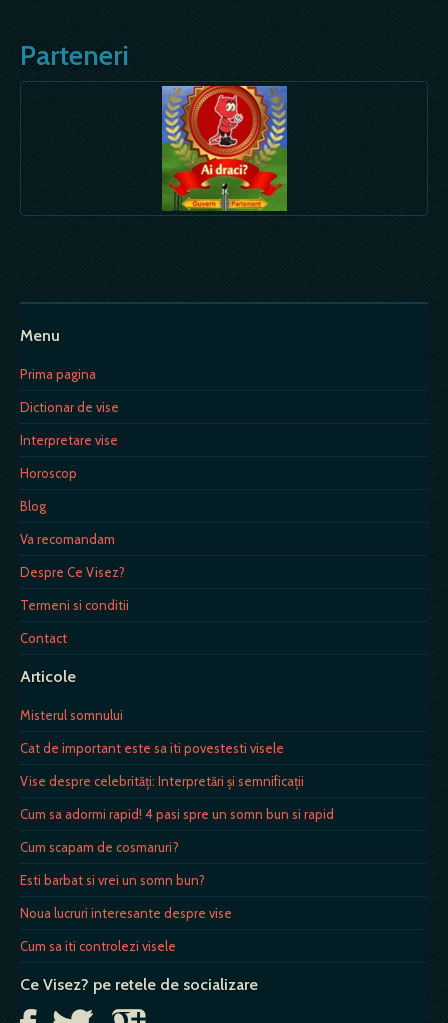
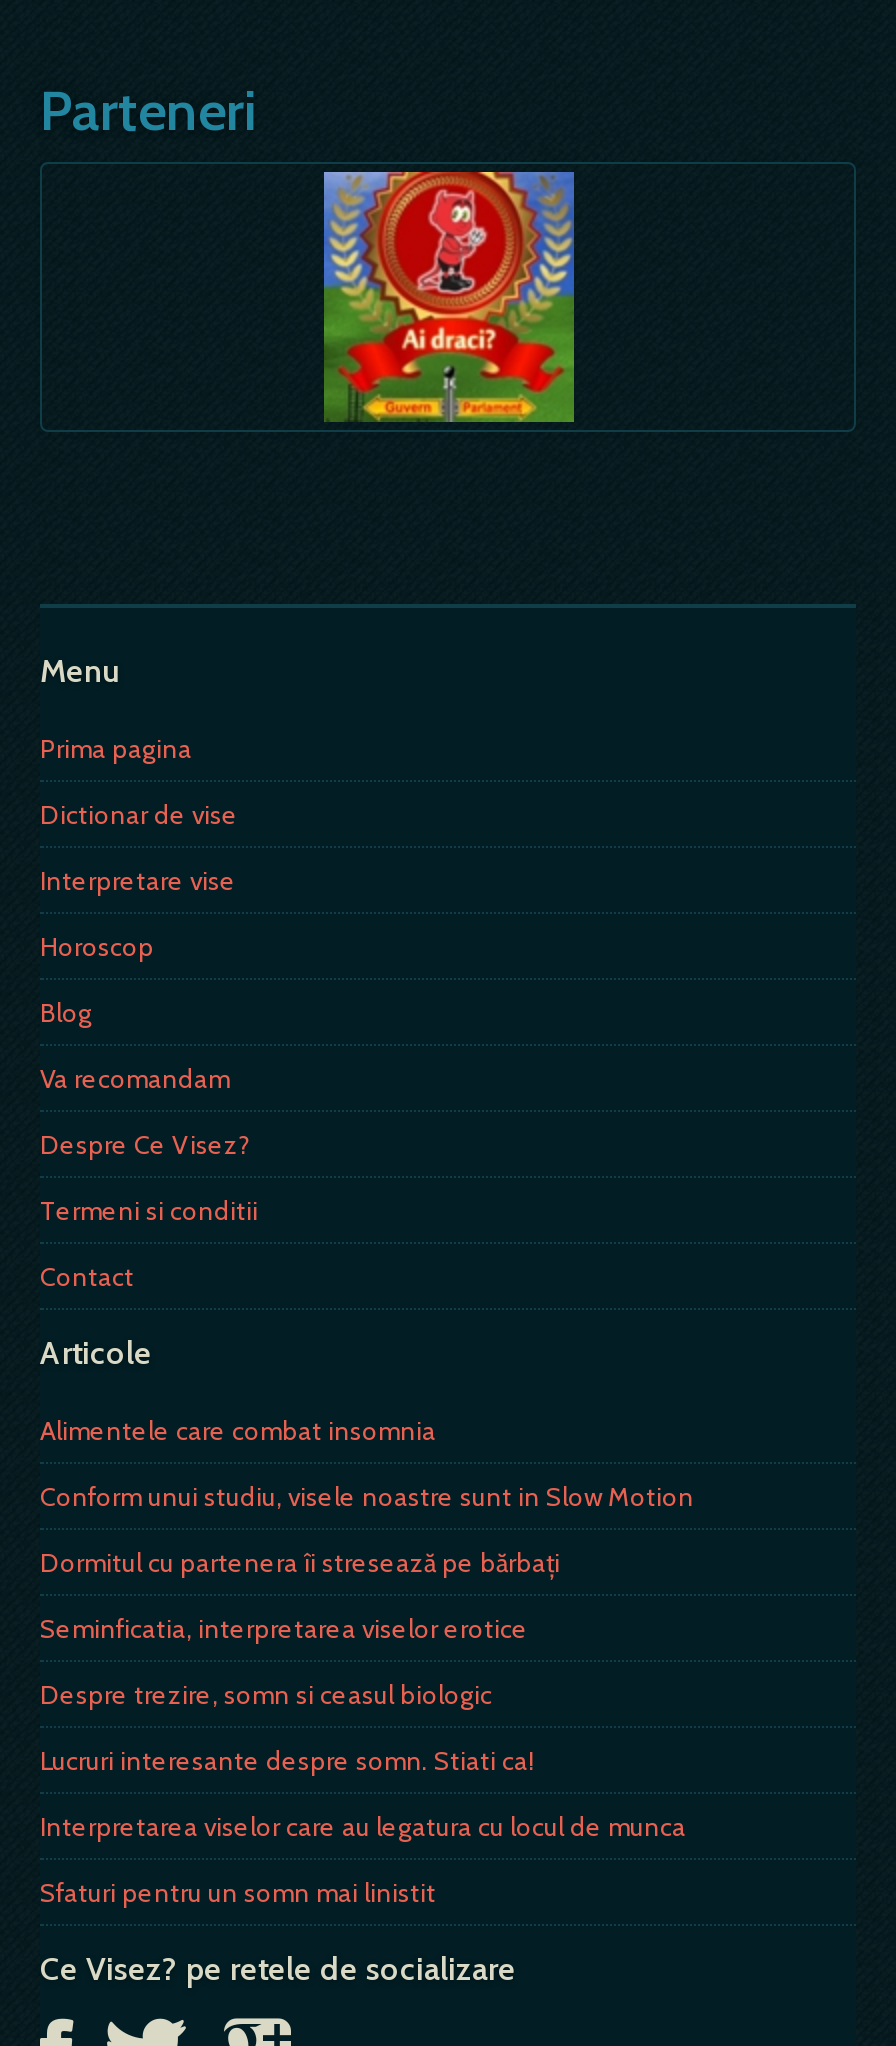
[20,707,123,723] Misterul somnului -> [40,1414,436,1446] Alimentele care combat insomnia
[20,740,284,756] Cat de important este sa iti povestesti visele -> [40,1480,694,1512] Conform unui studiu, visele noastre sunt in Slow Motion
[20,773,304,789] Vise despre celebrități: Interpretări și semnificații -> [40,1546,560,1578] Dormitul cu partenera îi stresează pe bărbaţi
[20,806,334,822] Cum sa adormi rapid! 4 pasi spre un somn bun si rapid -> [40,1612,528,1644] Seminficatia, interpretarea viselor erotice
[20,839,179,855] Cum scapam de cosmaruri? -> [40,1678,492,1710] Despre trezire, somn si ceasul biologic
[20,872,205,888] Esti barbat si vrei un somn bun? -> [40,1744,534,1776] Lucruri interesante despre somn. Stiati ca!
[20,905,232,921] Noua lucruri interesante despre vise -> [40,1810,686,1842] Interpretarea viselor care au legatura cu locul de munca
[20,938,176,954] Cum sa iti controlezi visele -> [40,1876,436,1908] Sfaturi pentru un somn mai linistit

